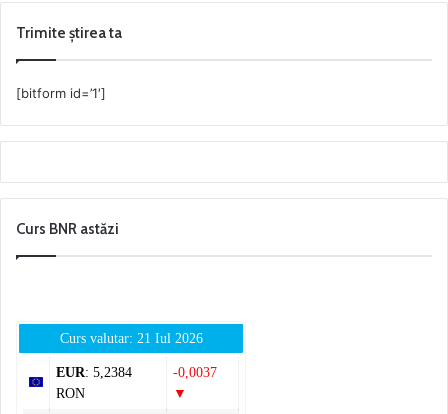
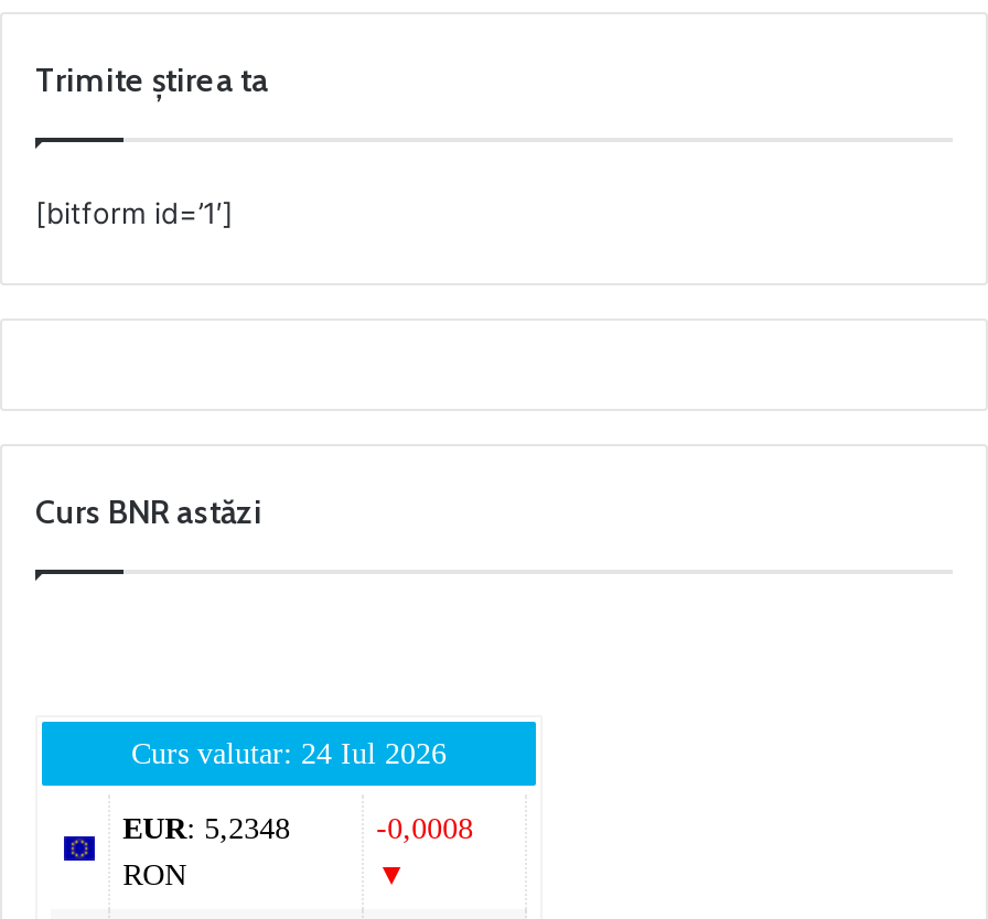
[59,331,202,346] Curs valutar: 21 Iul 2026 -> [131,737,447,770] Curs valutar: 24 Iul 2026
[56,365,132,380] EUR: 5,2384 -> [123,811,290,845] EUR: 5,2348
[173,365,217,380] -0,0037 -> [376,811,473,845] -0,0008

